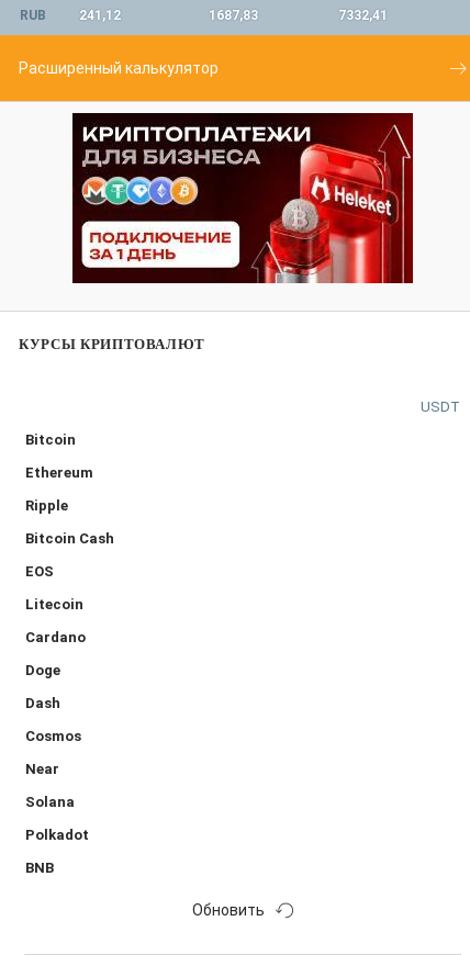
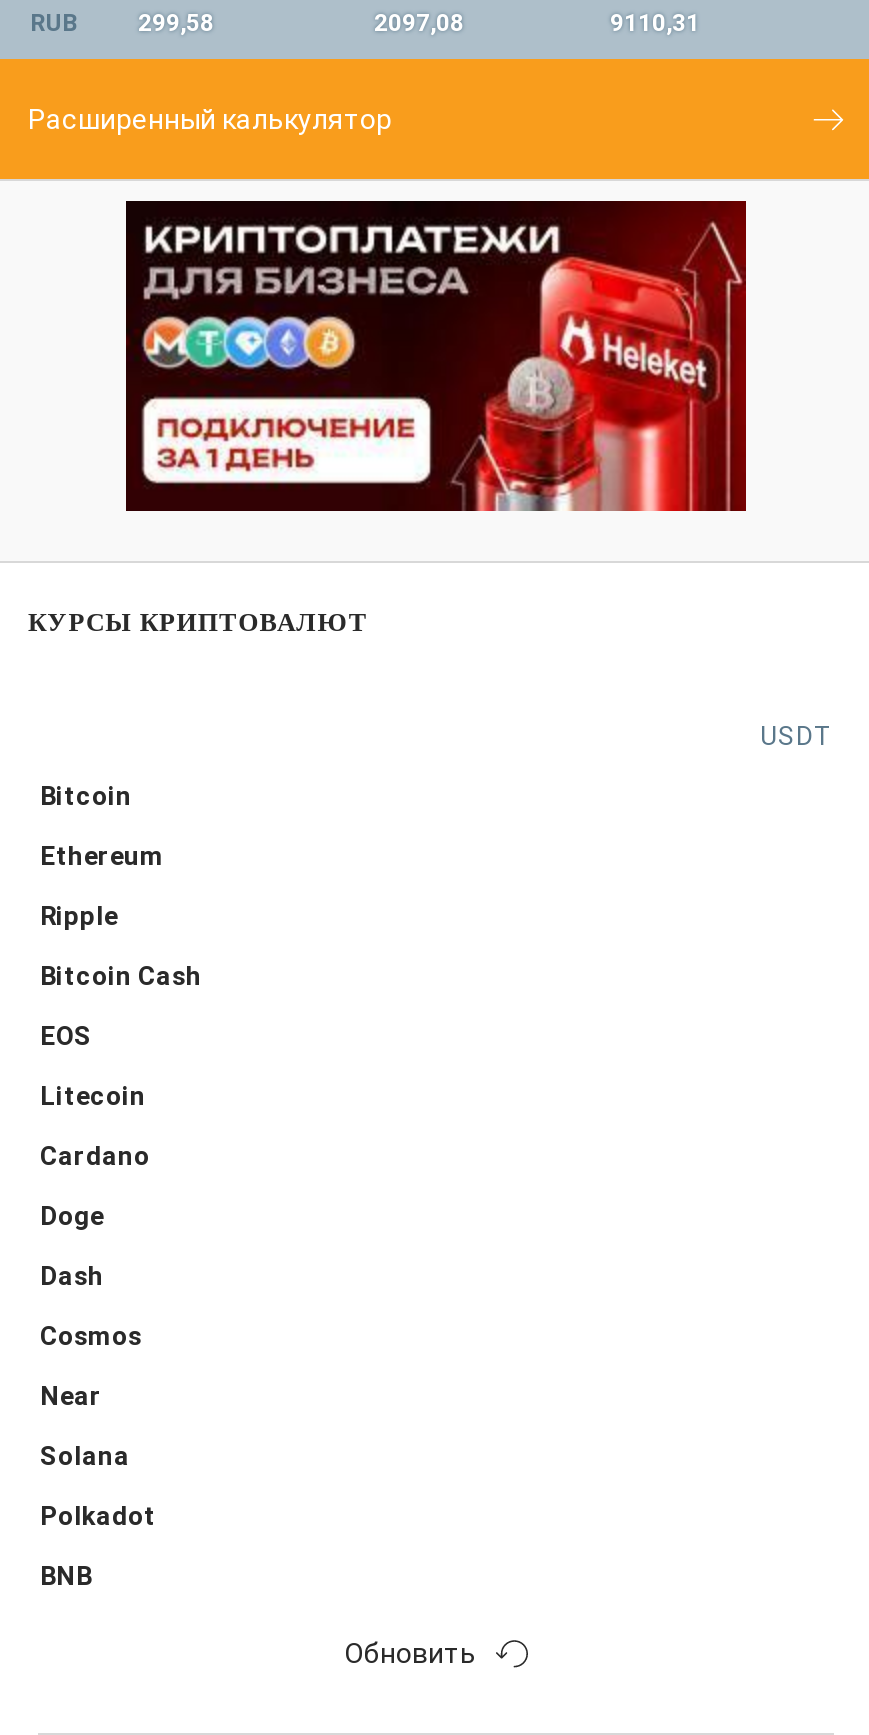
[79,8,121,24] 241,12 -> [138,10,214,38] 299,58
[209,8,258,24] 1687,83 -> [374,10,464,38] 2097,08
[338,8,388,24] 7332,41 -> [610,10,700,38] 9110,31

